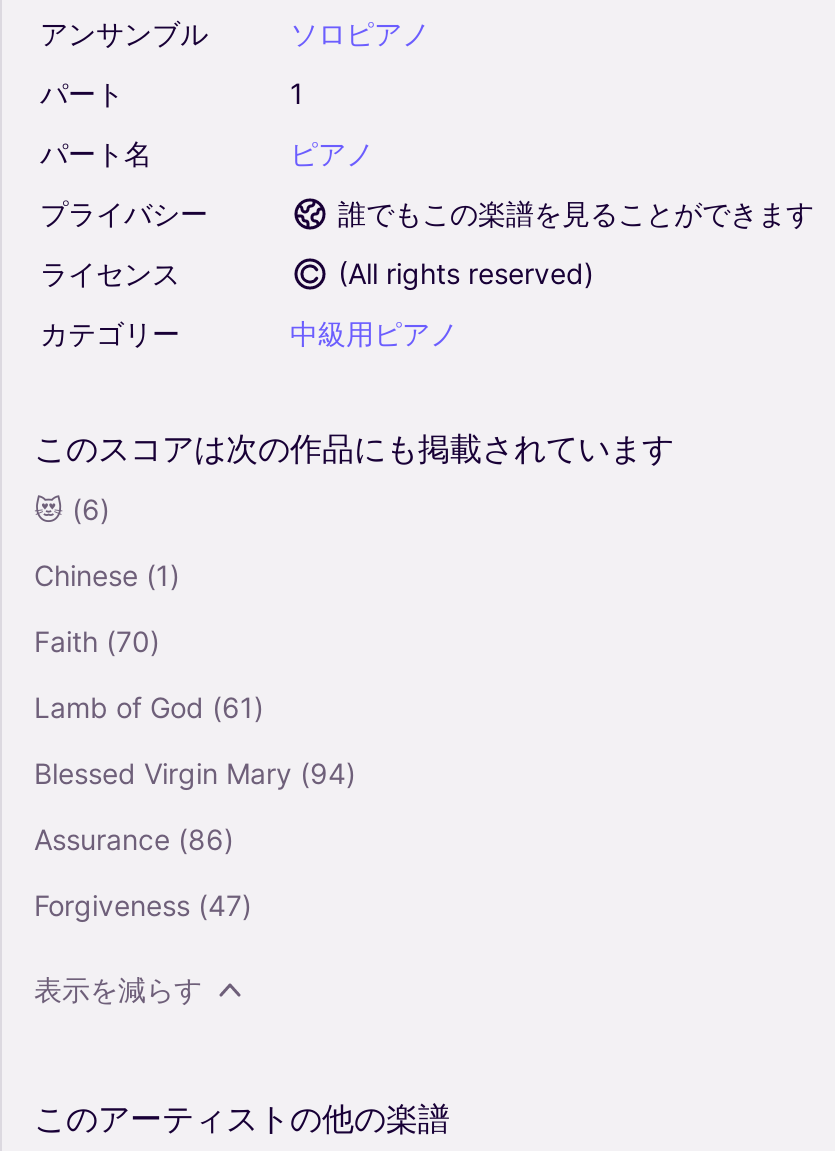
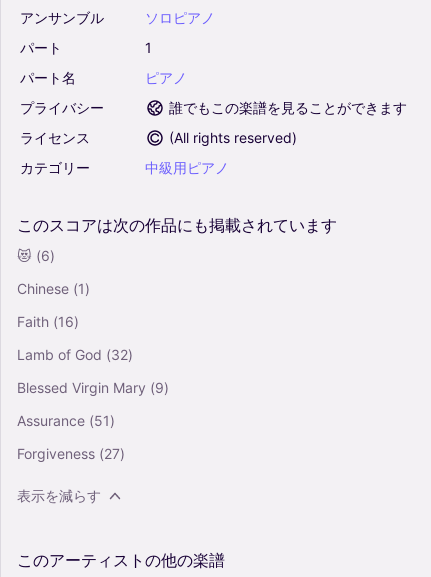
[34,623,160,657] Faith (70) -> [17,312,79,329] Faith (16)
[34,689,264,723] Lamb of God (61) -> [17,345,133,362] Lamb of God (32)
[34,755,356,789] Blessed Virgin Mary (94) -> [17,378,169,395] Blessed Virgin Mary (9)
[34,821,234,855] Assurance (86) -> [17,411,115,428] Assurance (51)
[34,887,252,921] Forgiveness (47) -> [17,444,125,461] Forgiveness (27)

